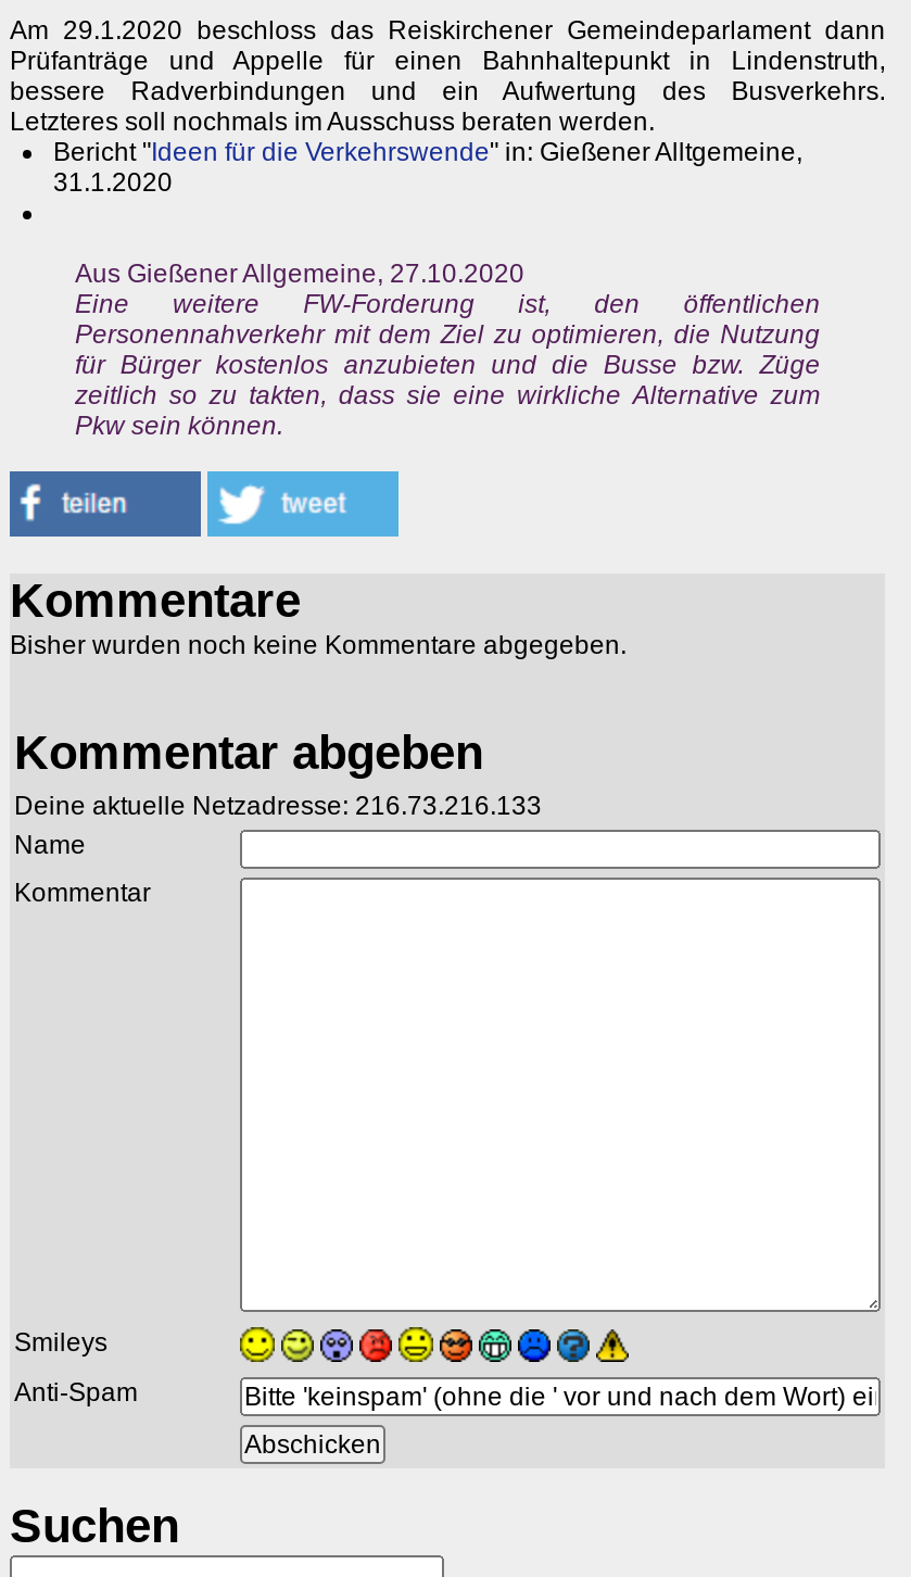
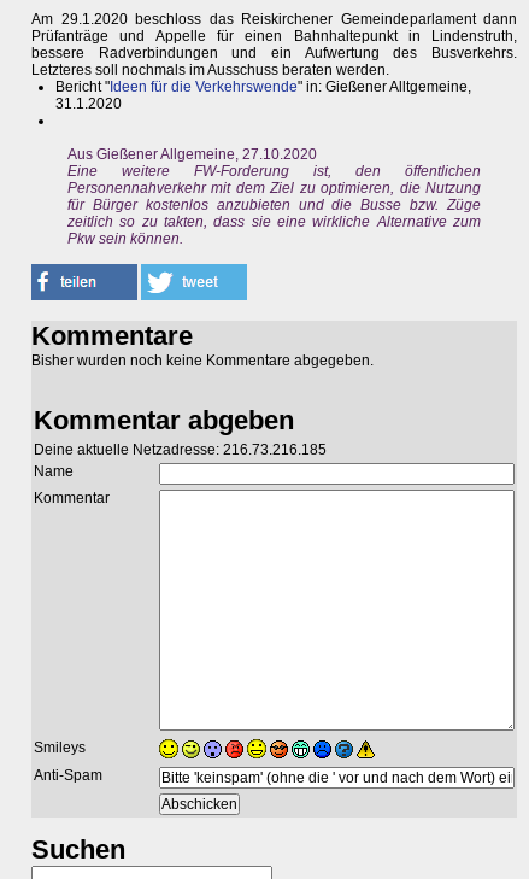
[14,791,542,821] Deine aktuelle Netzadresse: 216.73.216.133 -> [34,441,327,458] Deine aktuelle Netzadresse: 216.73.216.185

